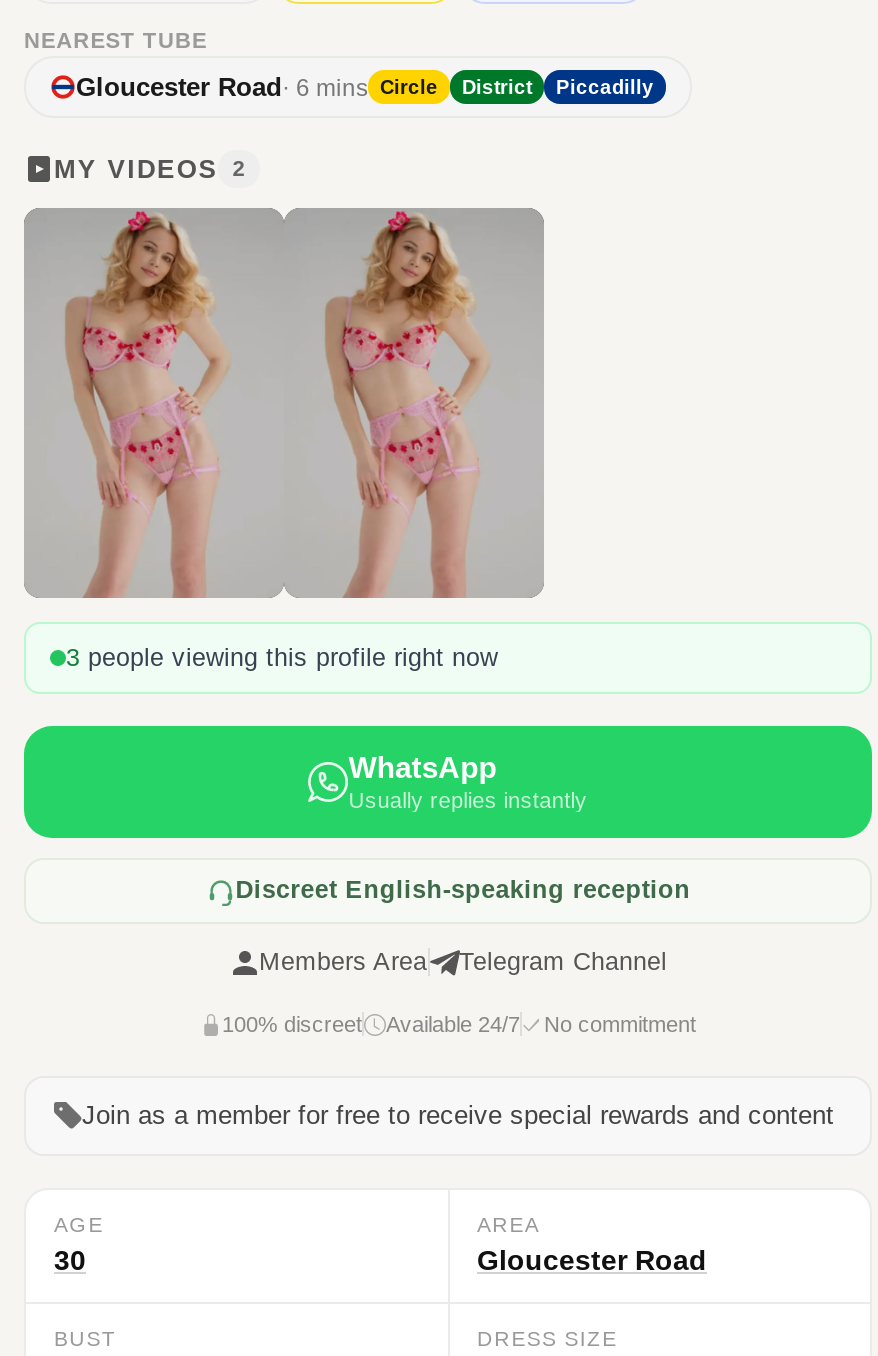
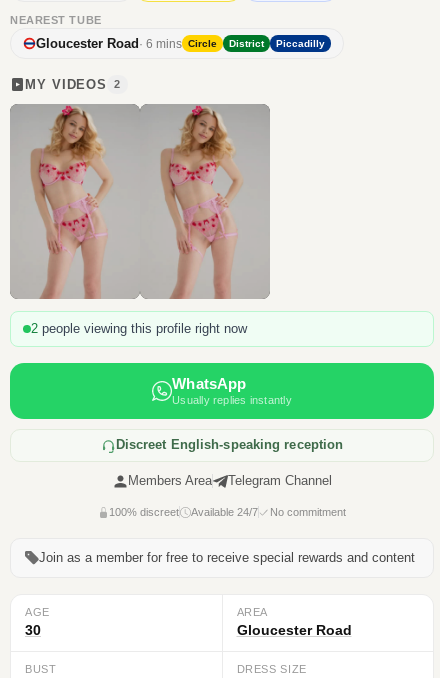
[66,644,498,672] 3 people viewing this profile right now -> [31,322,247,336] 2 people viewing this profile right now

